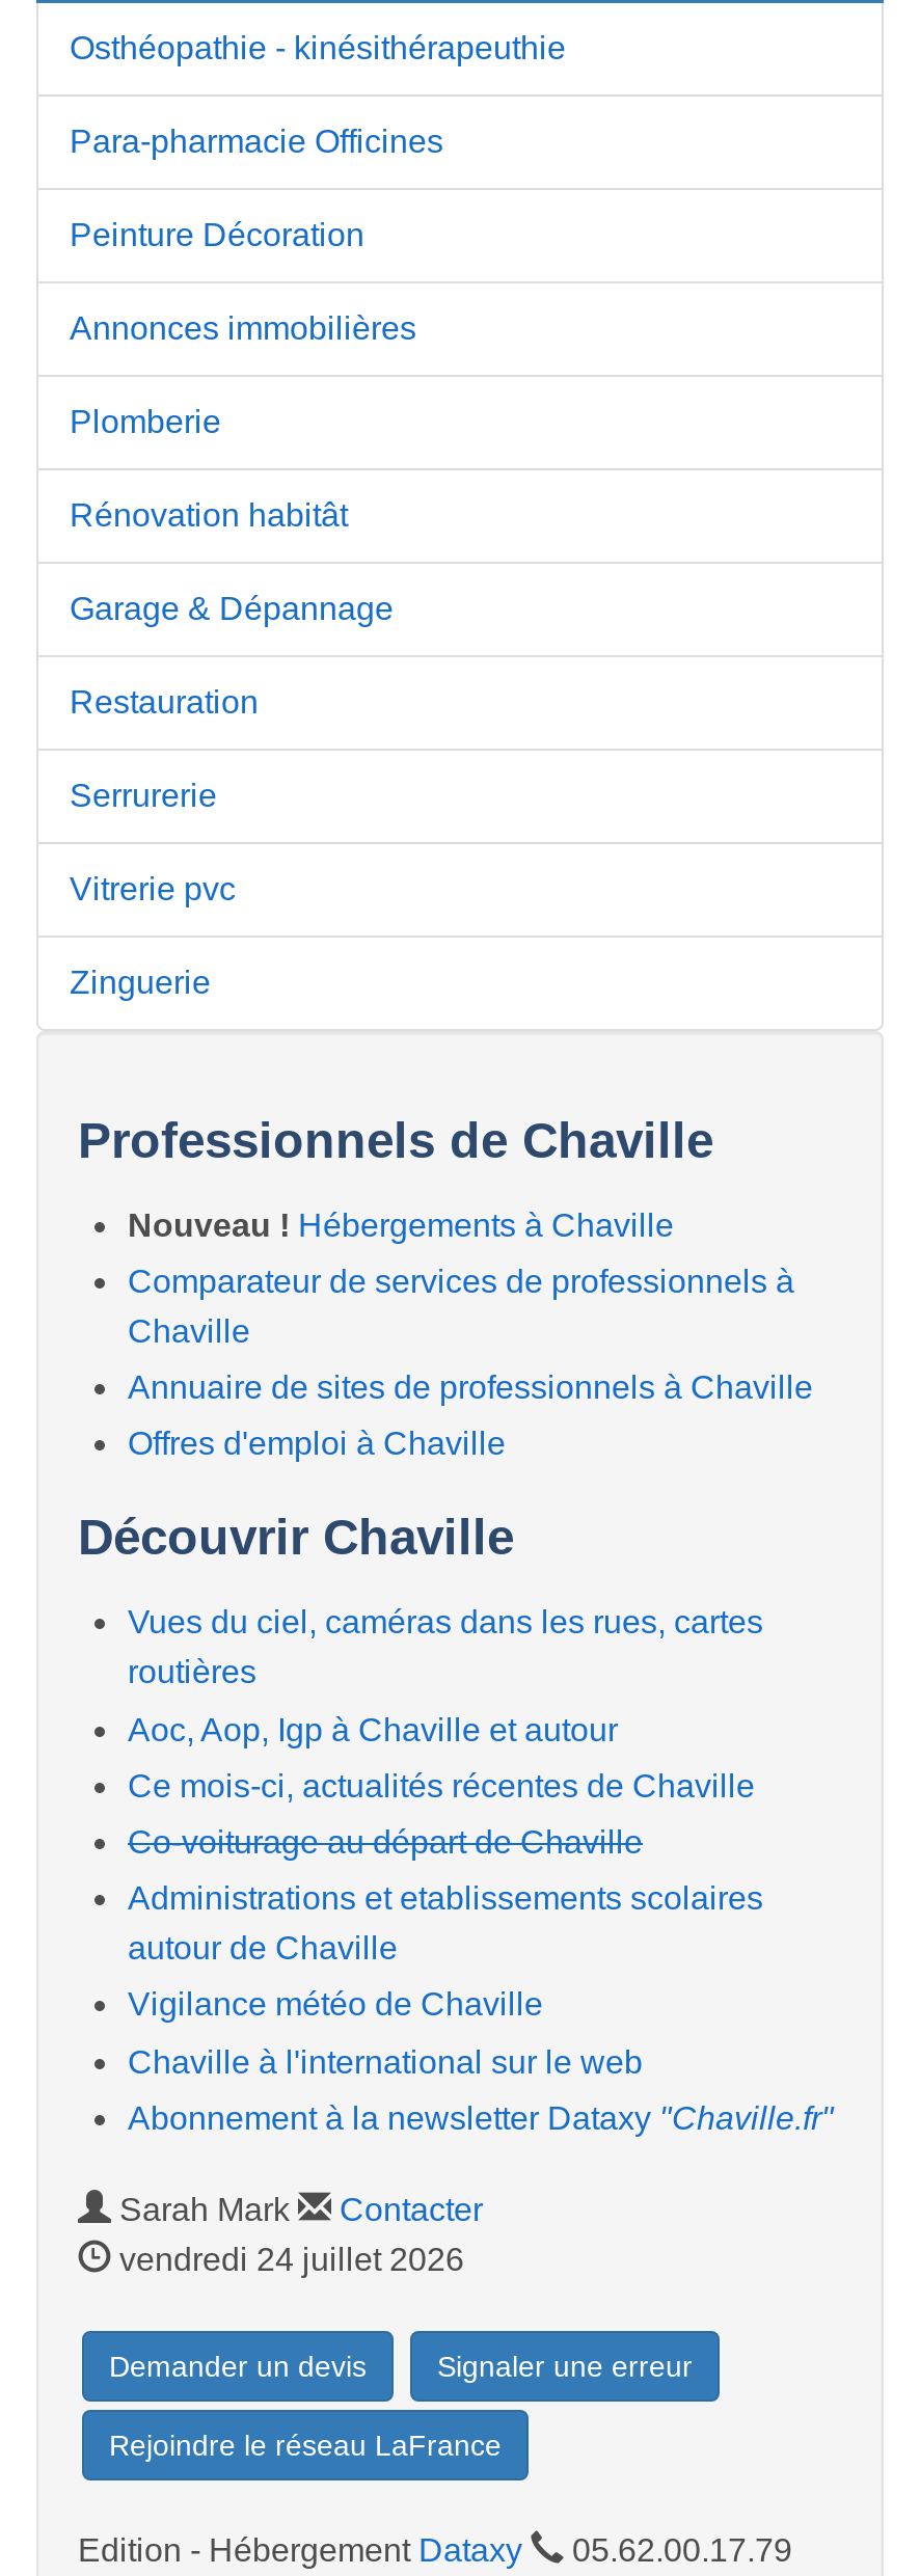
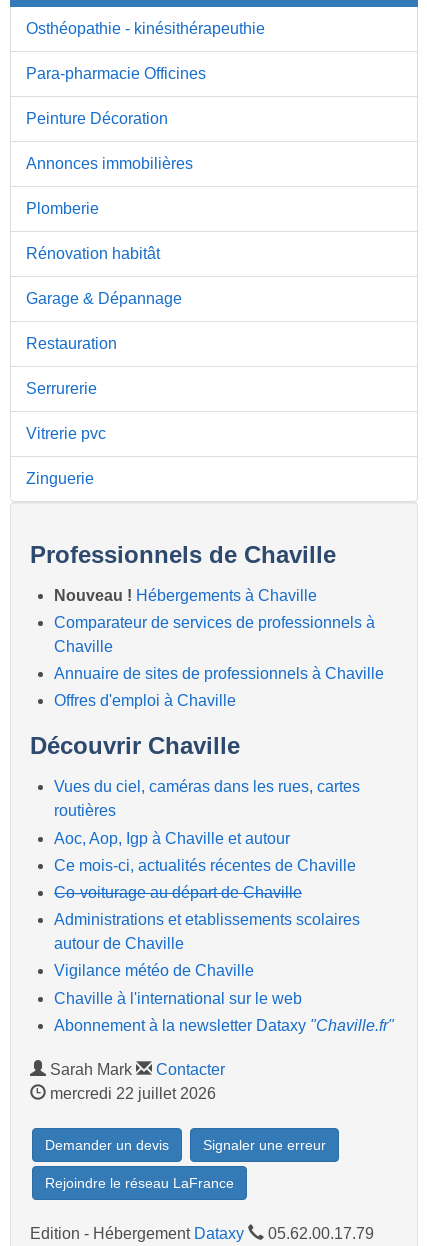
[111,2241,464,2276] vendredi 24 juillet 2026 -> [46,1085,216,1102] mercredi 22 juillet 2026

